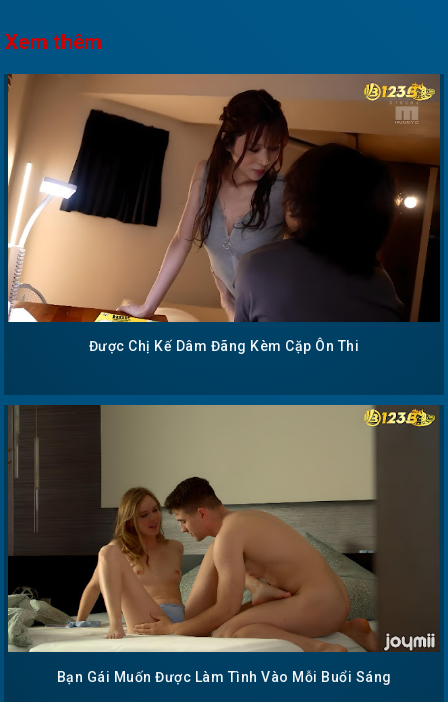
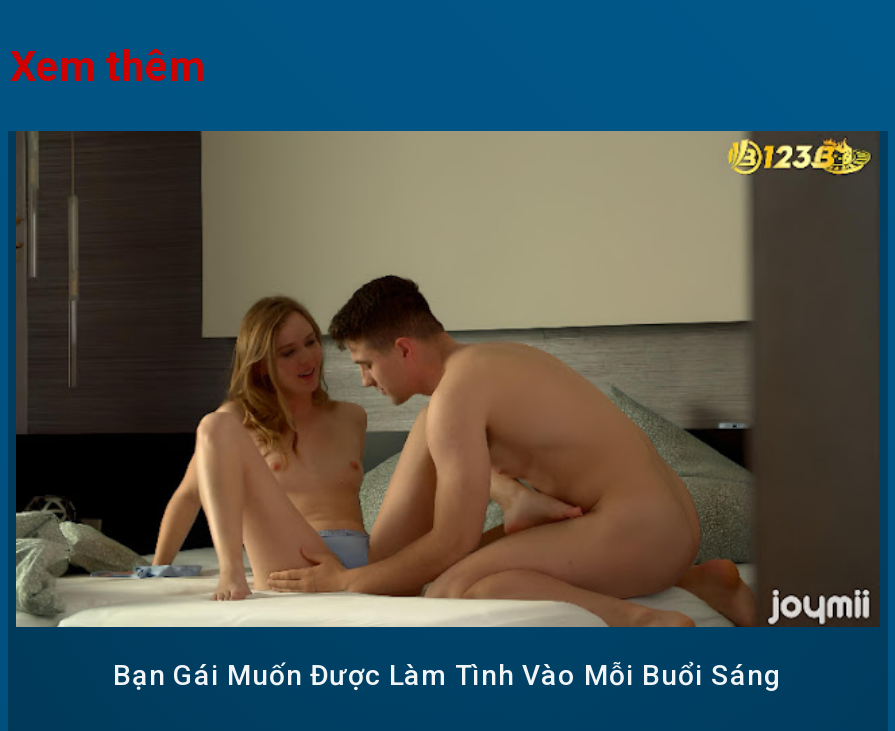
[7,73,440,354] [image] | Được Chị Kế Dâm Đãng Kèm Cặp Ôn Thi -> none

